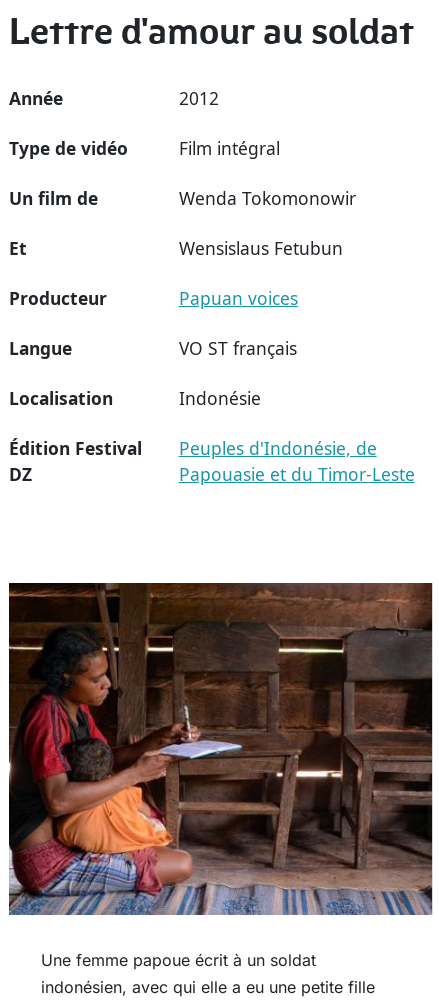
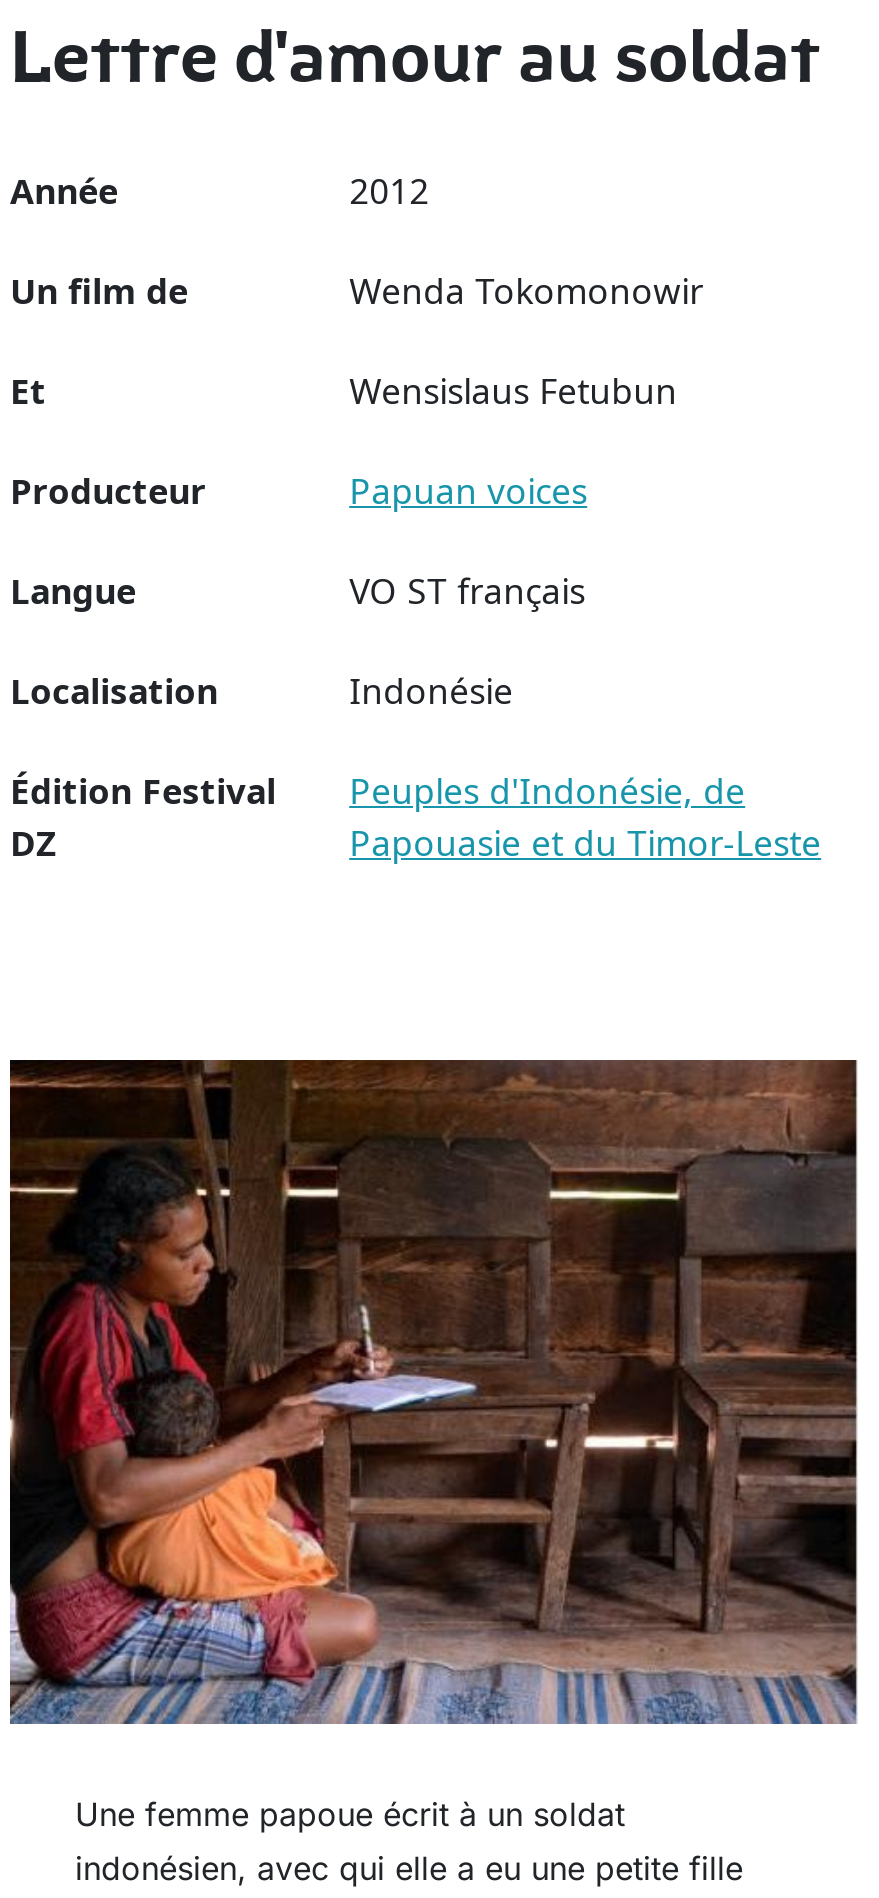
[9,136,280,160] Type de vidéo | Film intégral -> none

